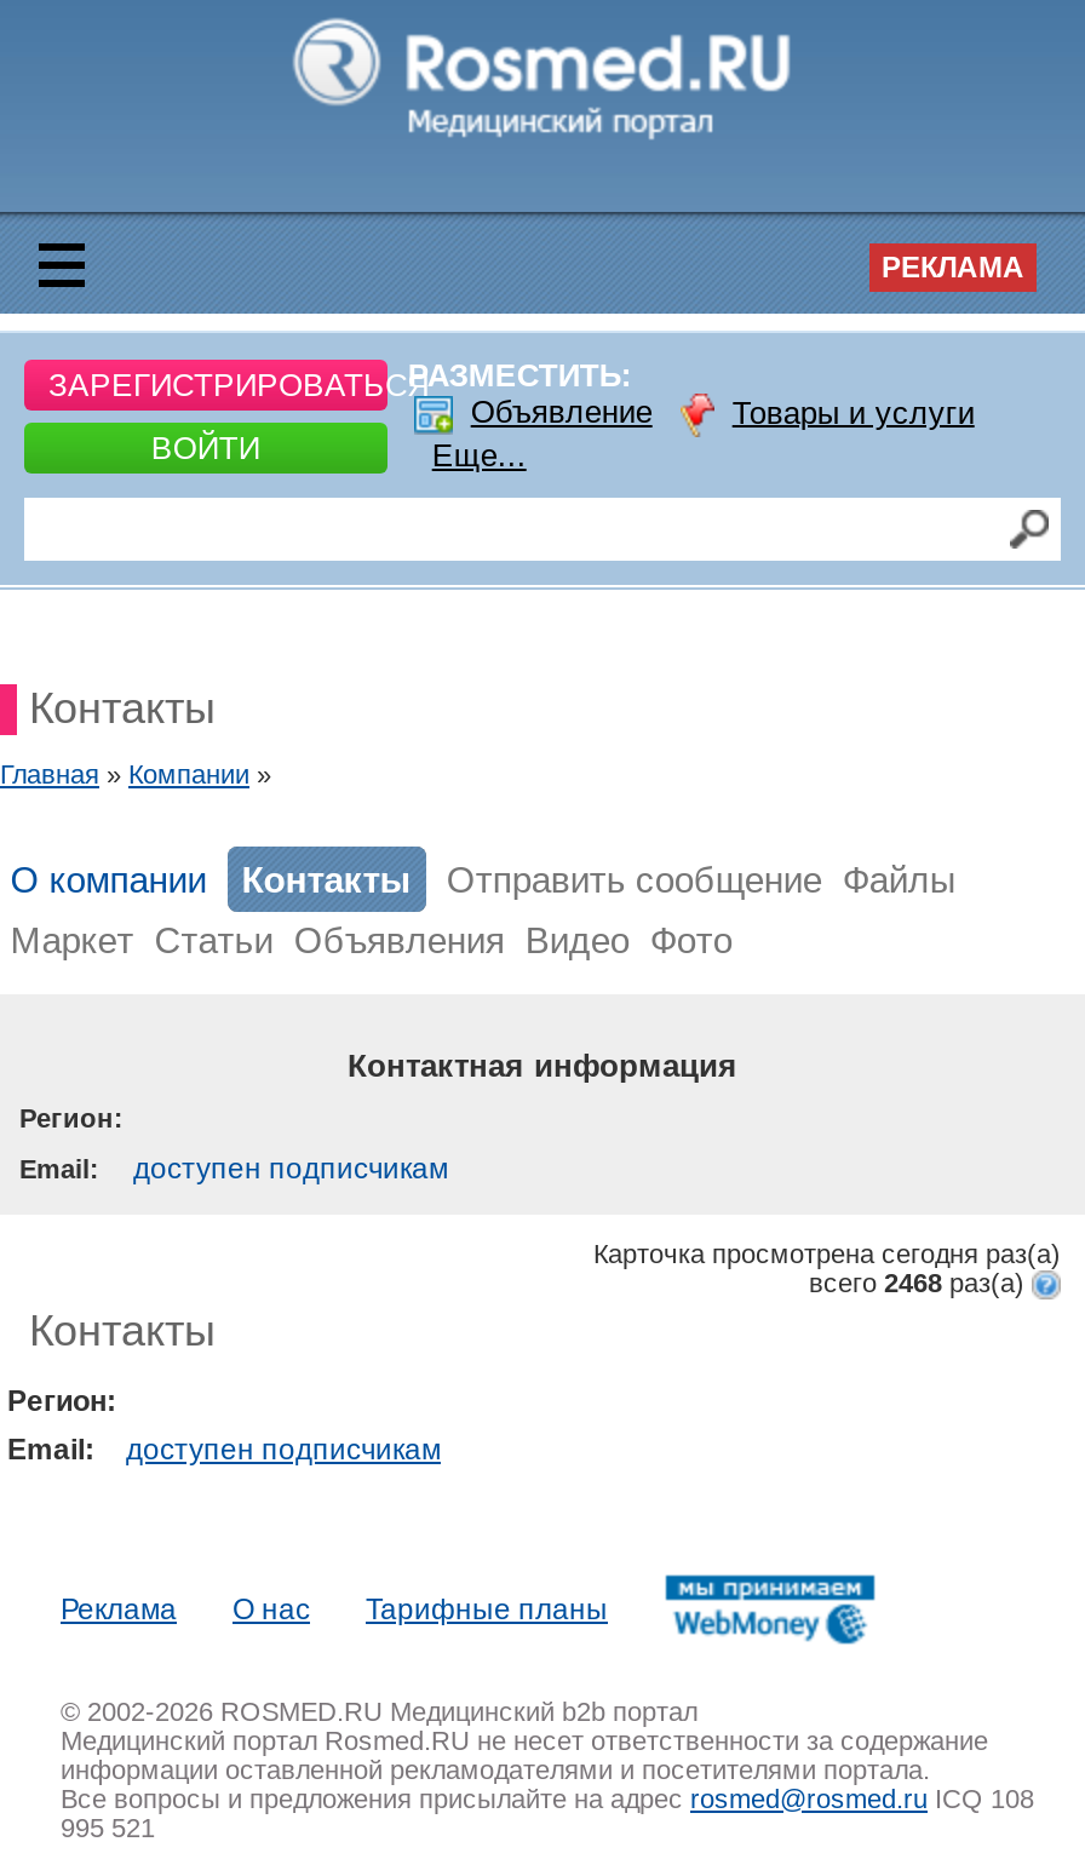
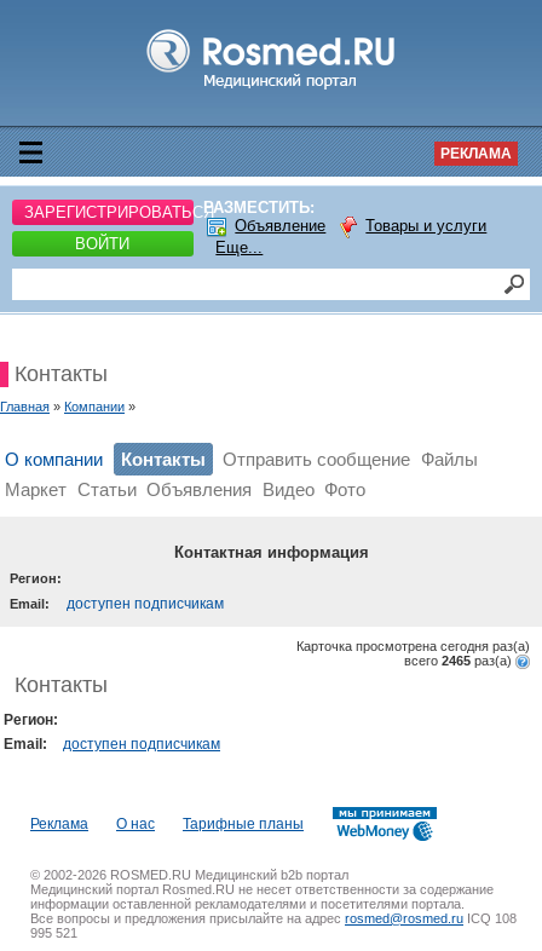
[809,1268,1032,1297] всего 2468 раз(a) -> [404,653,515,668] всего 2465 раз(a)

